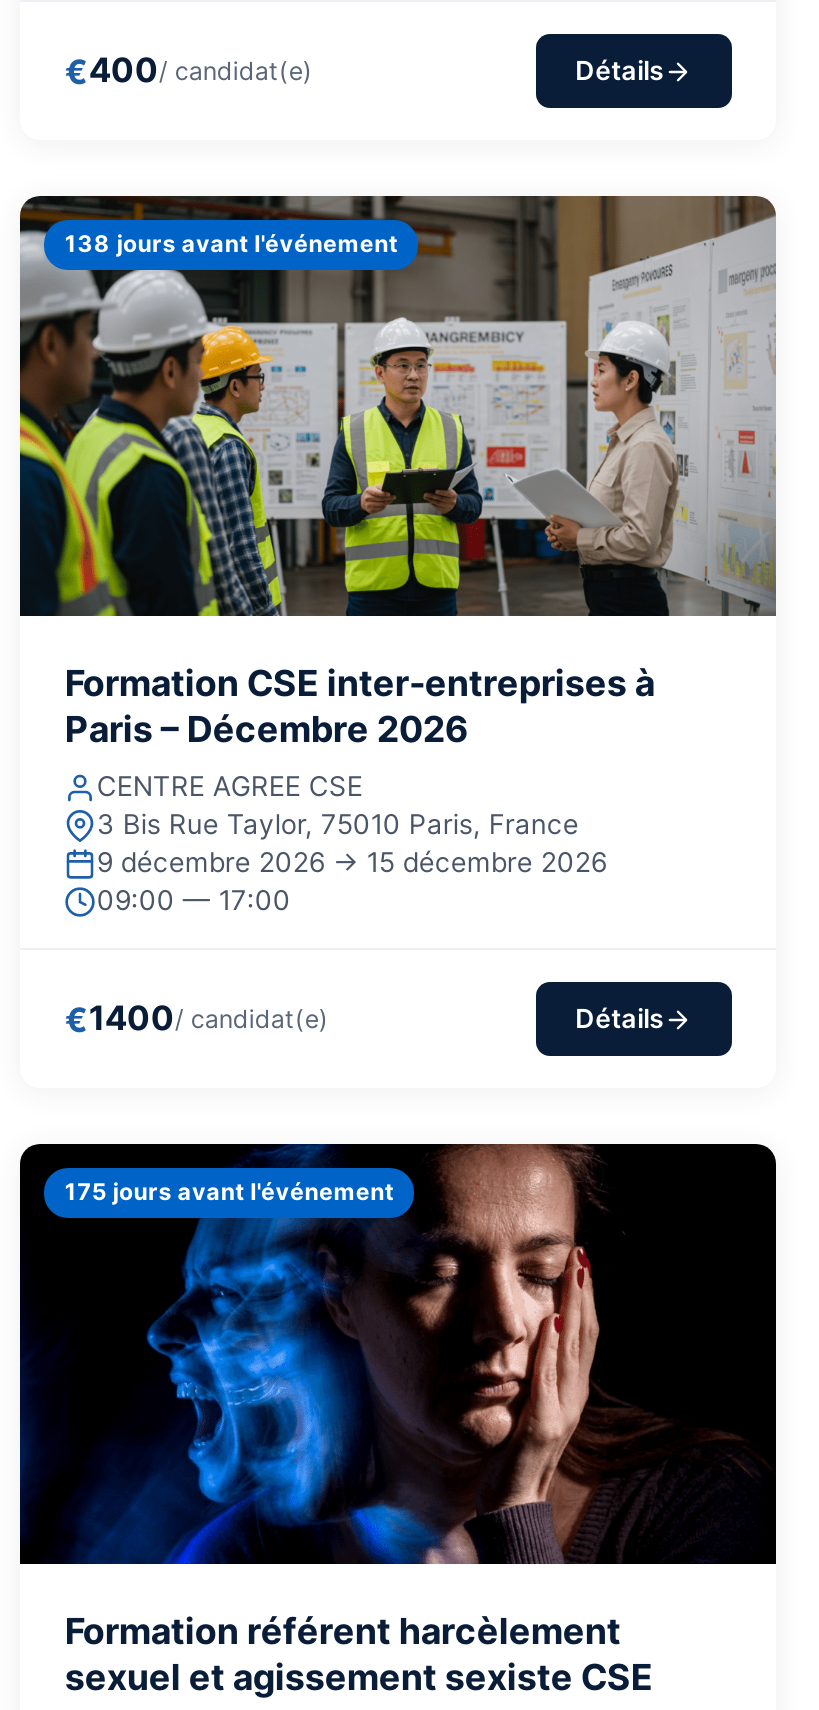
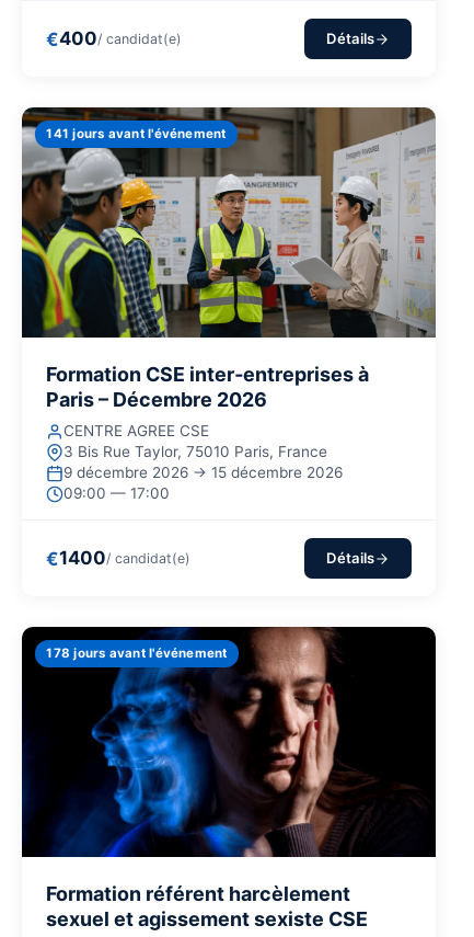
[65,231,397,259] 138 jours avant l'événement -> [46,126,226,142] 141 jours avant l'événement
[65,1179,393,1207] 175 jours avant l'événement -> [46,646,227,661] 178 jours avant l'événement

